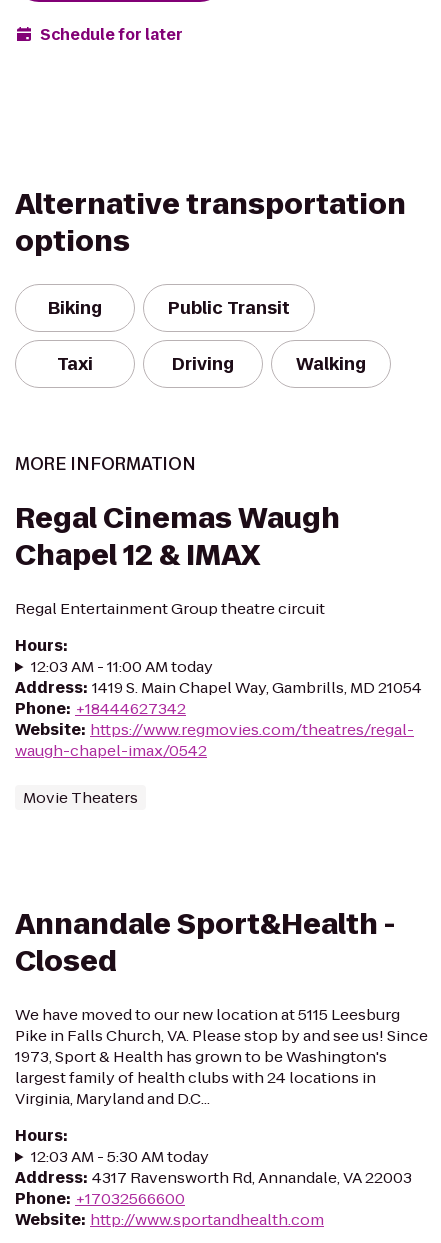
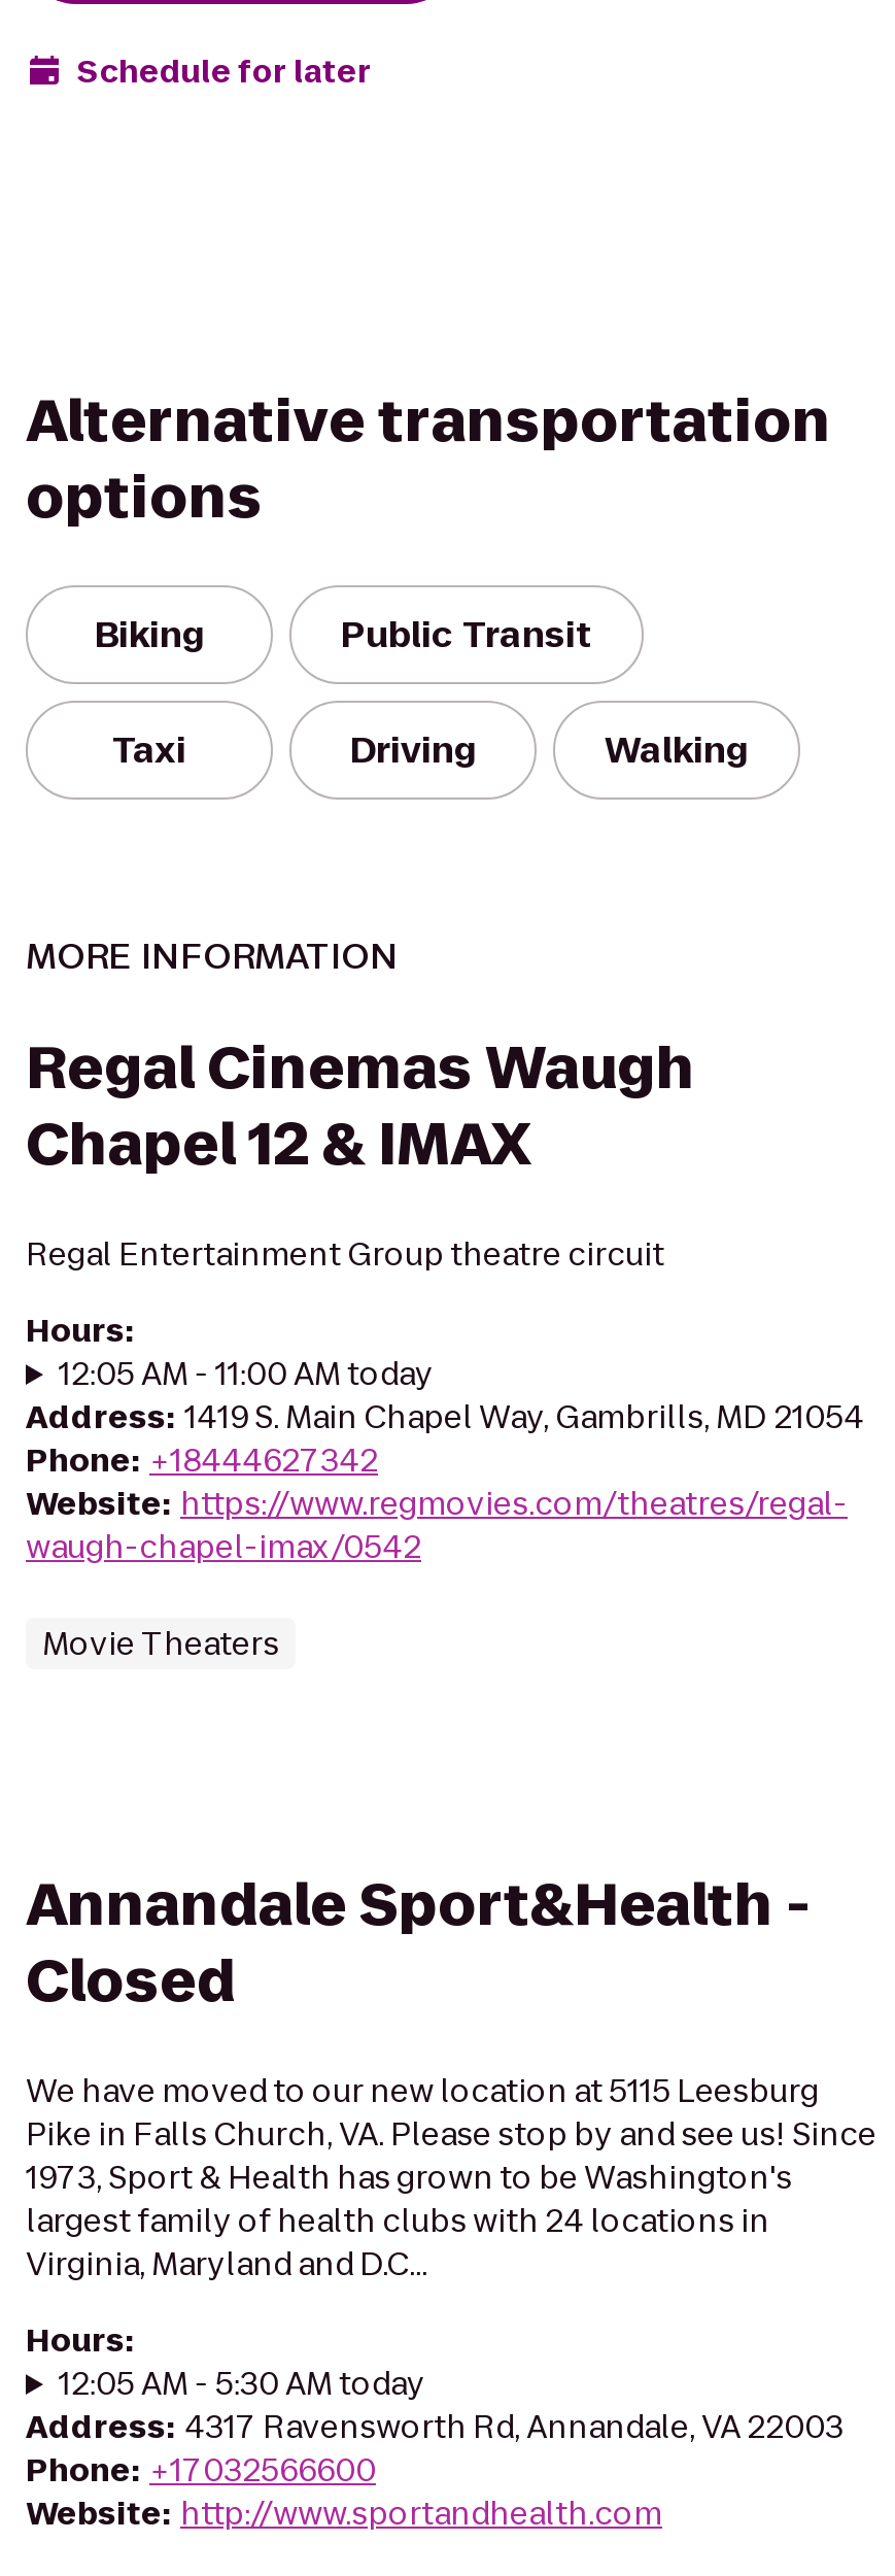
[31,656,213,677] 12:03 AM - 11:00 AM today -> [58,1352,433,1395] 12:05 AM - 11:00 AM today
[31,1146,209,1167] 12:03 AM - 5:30 AM today -> [58,2362,425,2405] 12:05 AM - 5:30 AM today

